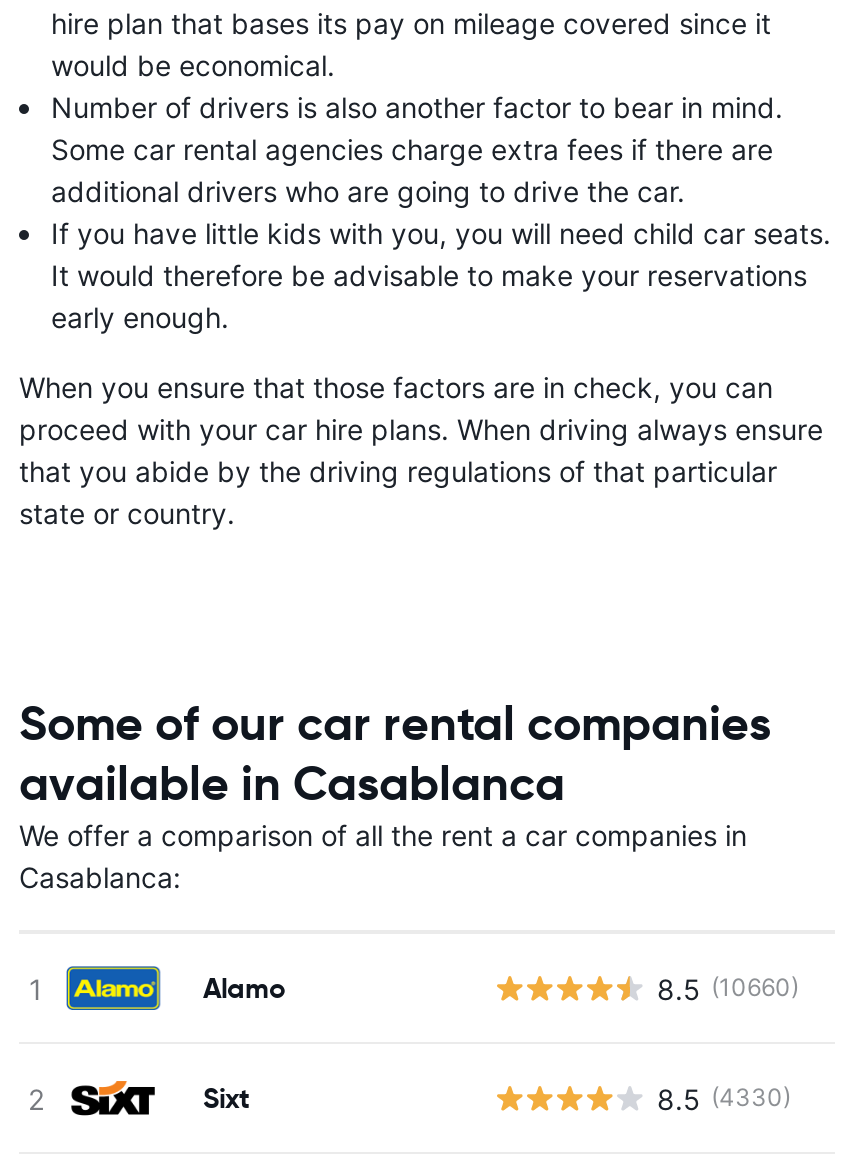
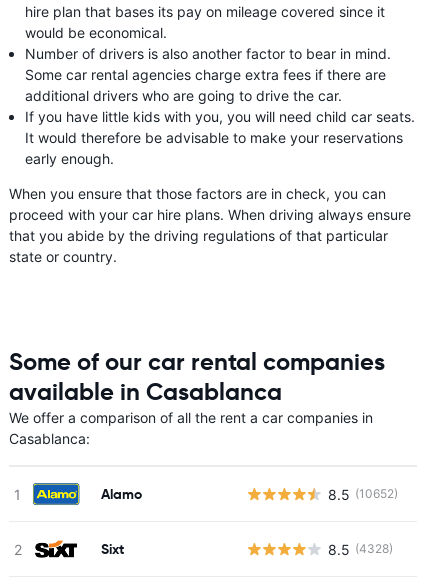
[657,971,799,1005] 8.5 (10660) -> [328,485,398,502] 8.5 (10652)
[657,1081,791,1115] 8.5 (4330) -> [328,540,393,557] 8.5 (4328)

